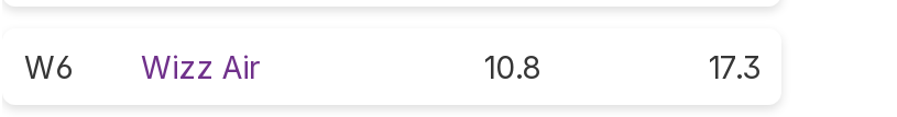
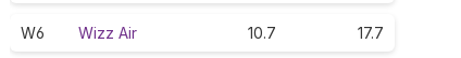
[484,47,542,85] 10.8 -> [248,23,276,42] 10.7
[709,47,759,85] 17.3 -> [358,23,384,42] 17.7

